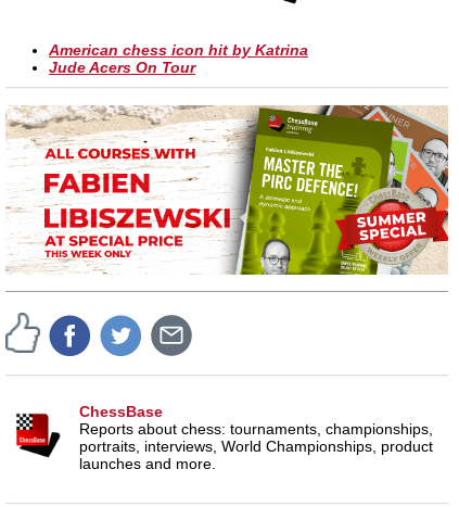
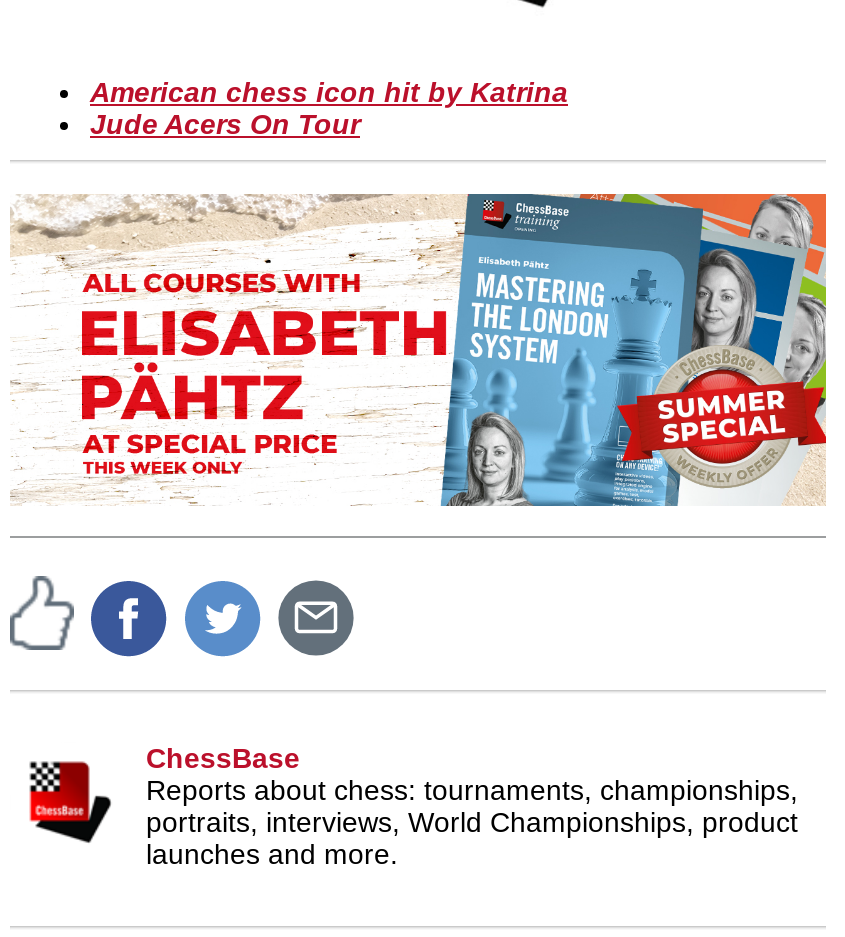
[44,104,448,276] [image] -> [80,192,828,508] [image]

